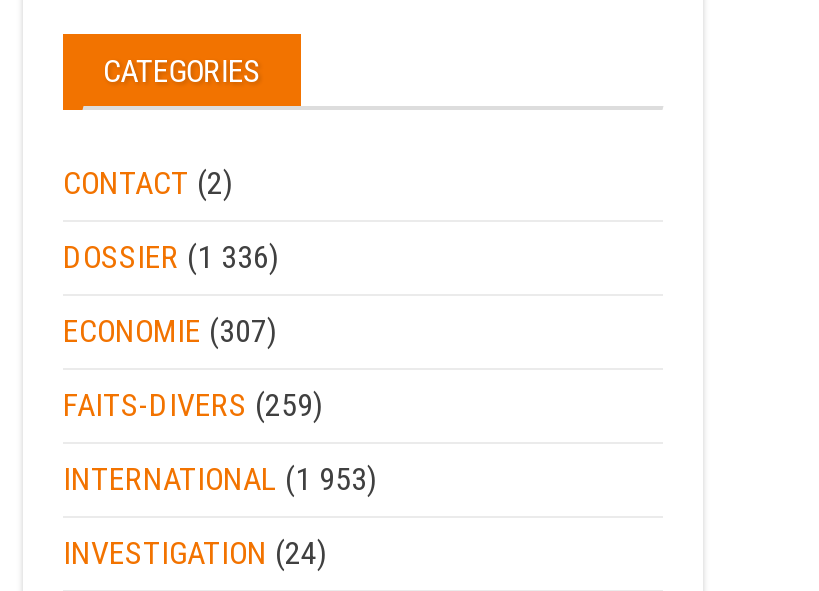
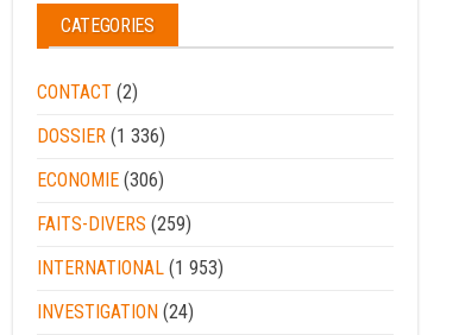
[63,311,277,349] ECONOMIE (307) -> [37,169,164,191] ECONOMIE (306)

